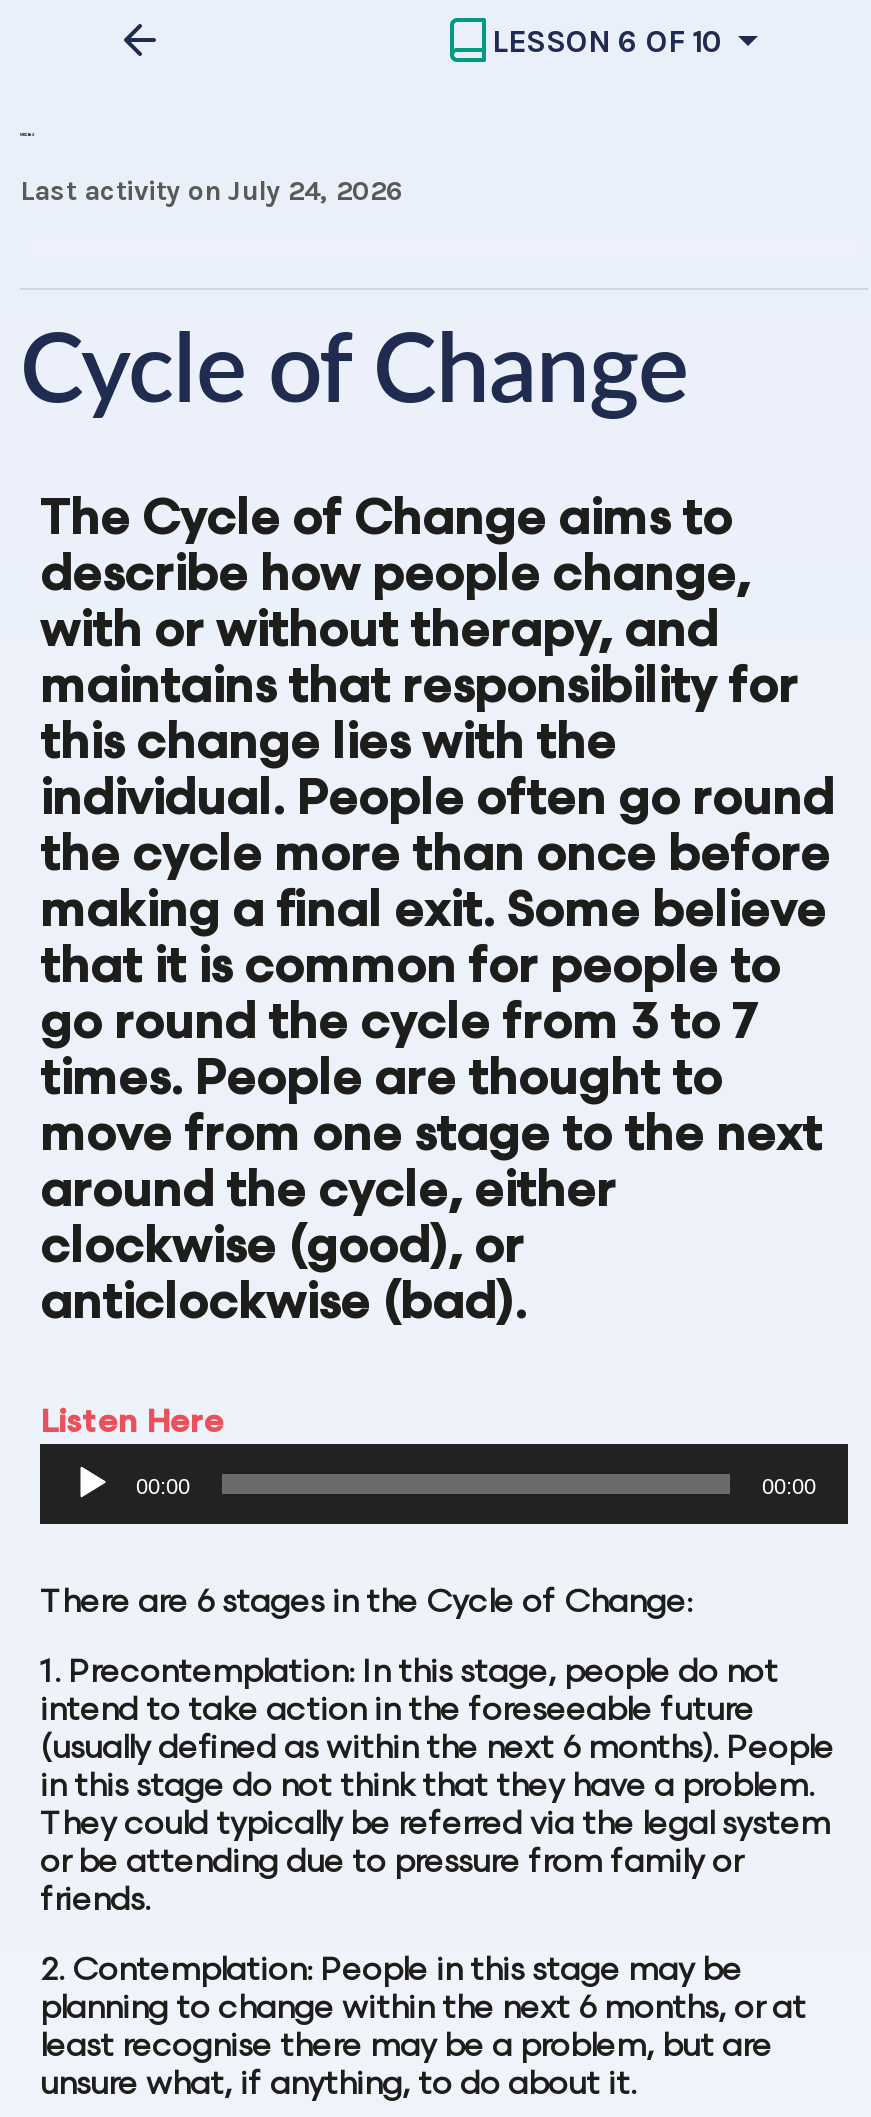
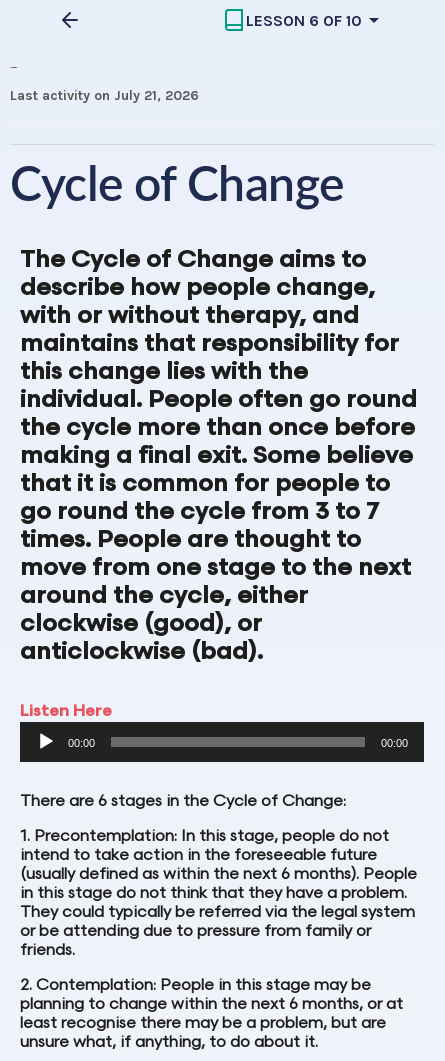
[20,174,404,208] Last activity on July 24, 2026 -> [10,87,199,104] Last activity on July 21, 2026

